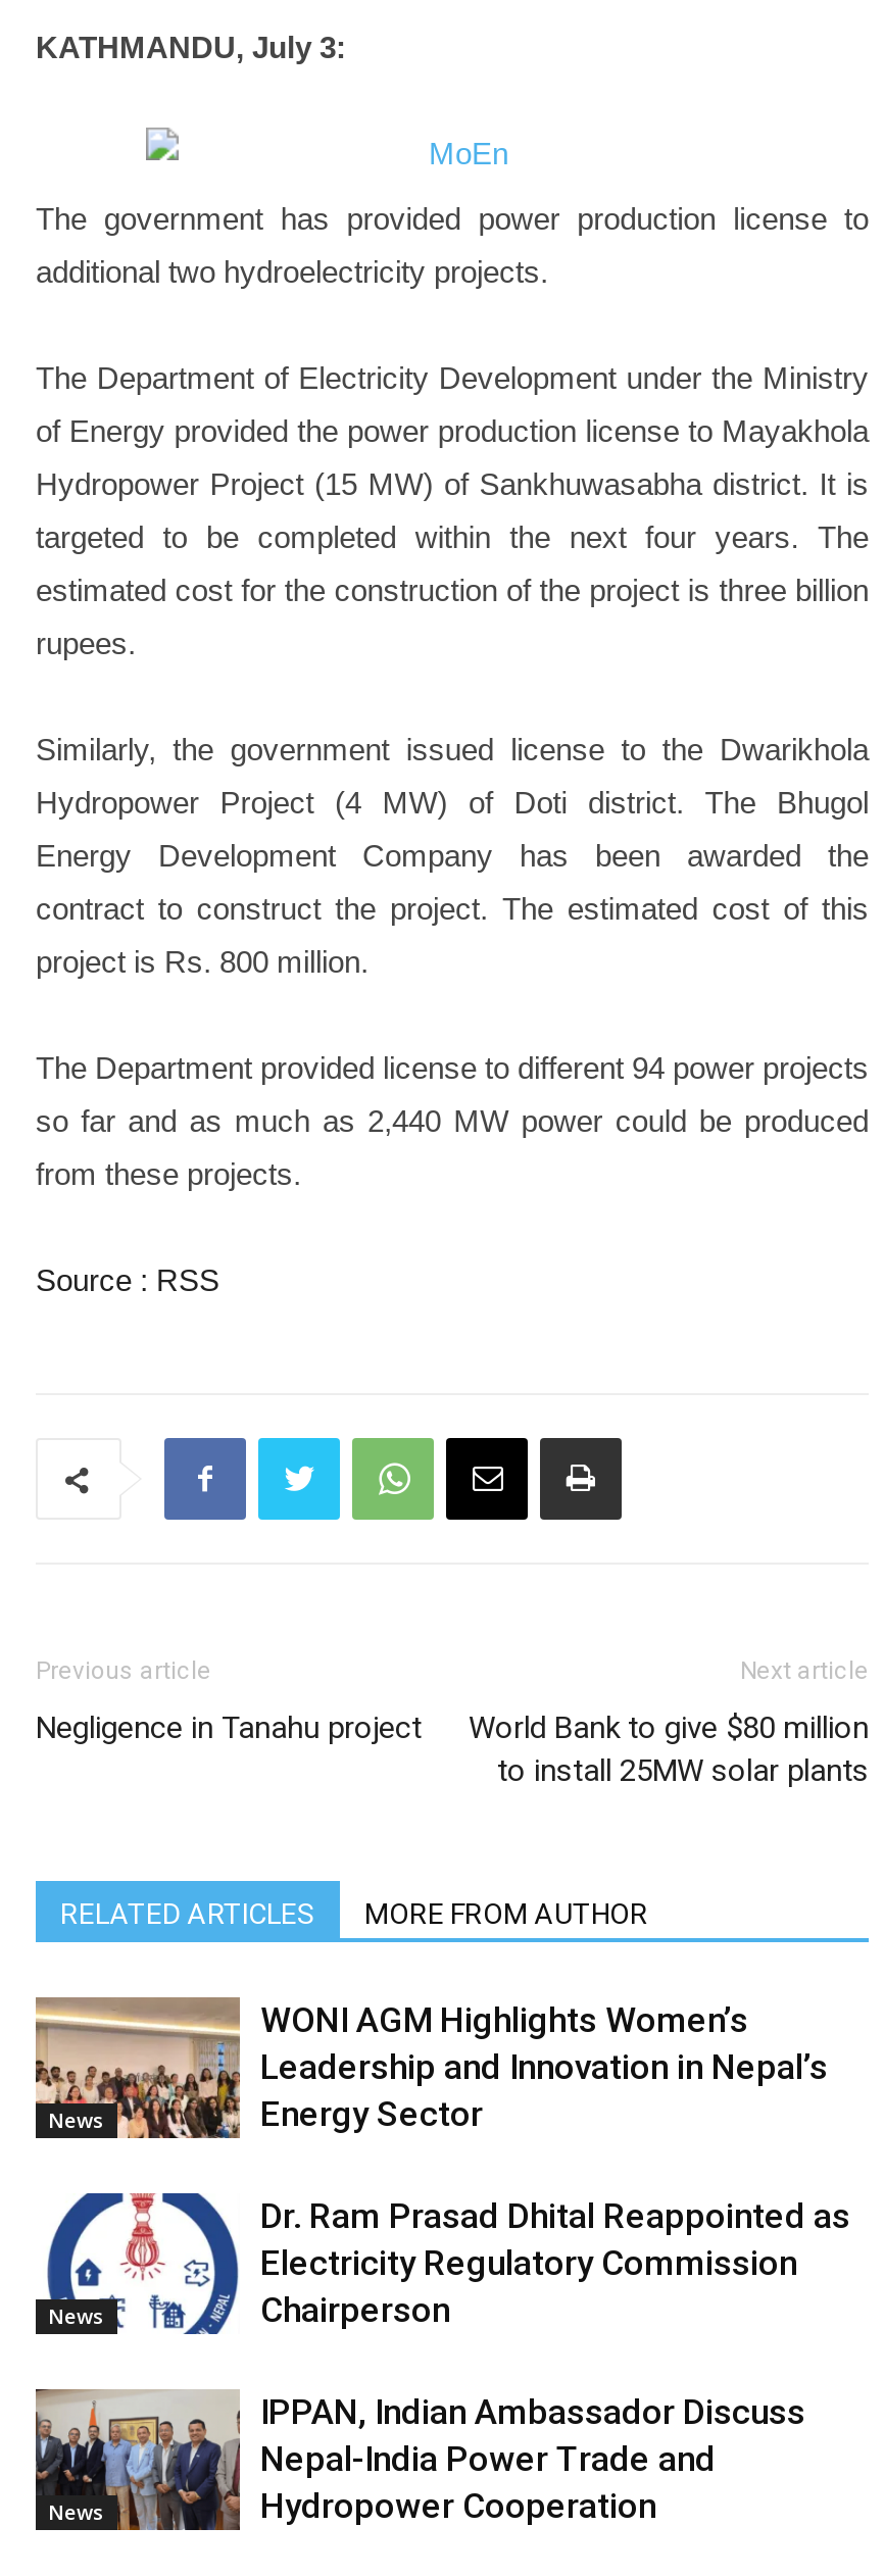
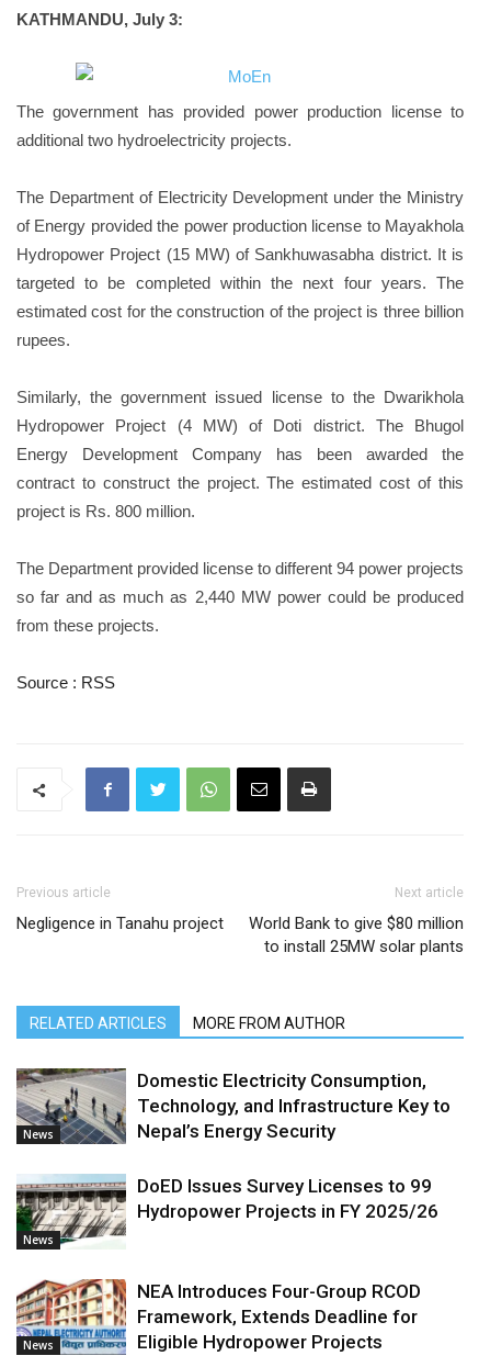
[34,1995,828,2140] [image] | WONI AGM Highlights Women’s | Leadership and Innovation in Nepal’s | Energy Sector -> [15,1067,451,1145] [image] | Domestic Electricity Consumption, | Technology, and Infrastructure Key to | Nepal’s Energy Security
[36,2191,850,2336] [image] | Dr. Ram Prasad Dhital Reappointed as | Electricity Regulatory Commission | Chairperson -> [15,1174,438,1250] [image] | DoED Issues Survey Licenses to 99 | Hydropower Projects in FY 2025/26
[34,2387,805,2532] [image] | IPPAN, Indian Ambassador Discuss | Nepal-India Power Trade and | Hydropower Cooperation -> [15,1278,421,1356] [image] | NEA Introduces Four-Group RCOD | Framework, Extends Deadline for | Eligible Hydropower Projects

